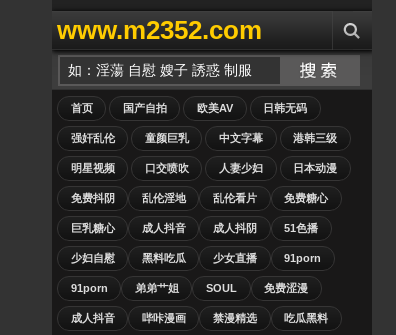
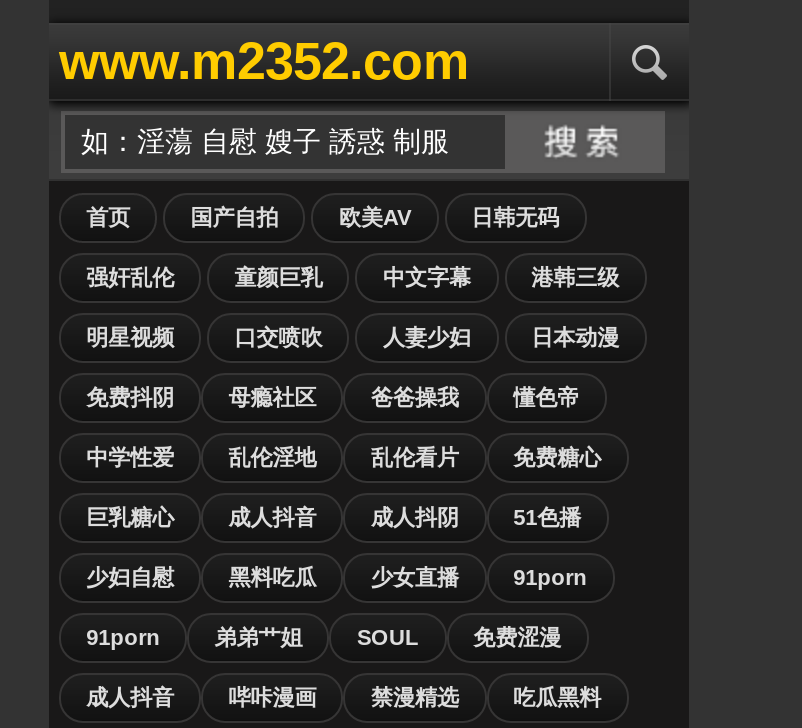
none -> [86,385,579,469] 母瘾社区 | 爸爸操我 | 懂色帝 | 中学性爱

